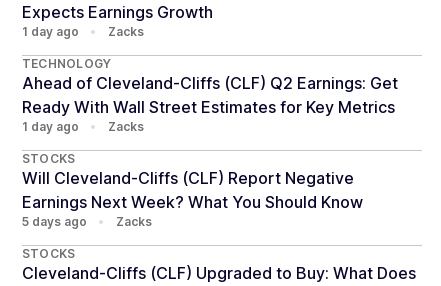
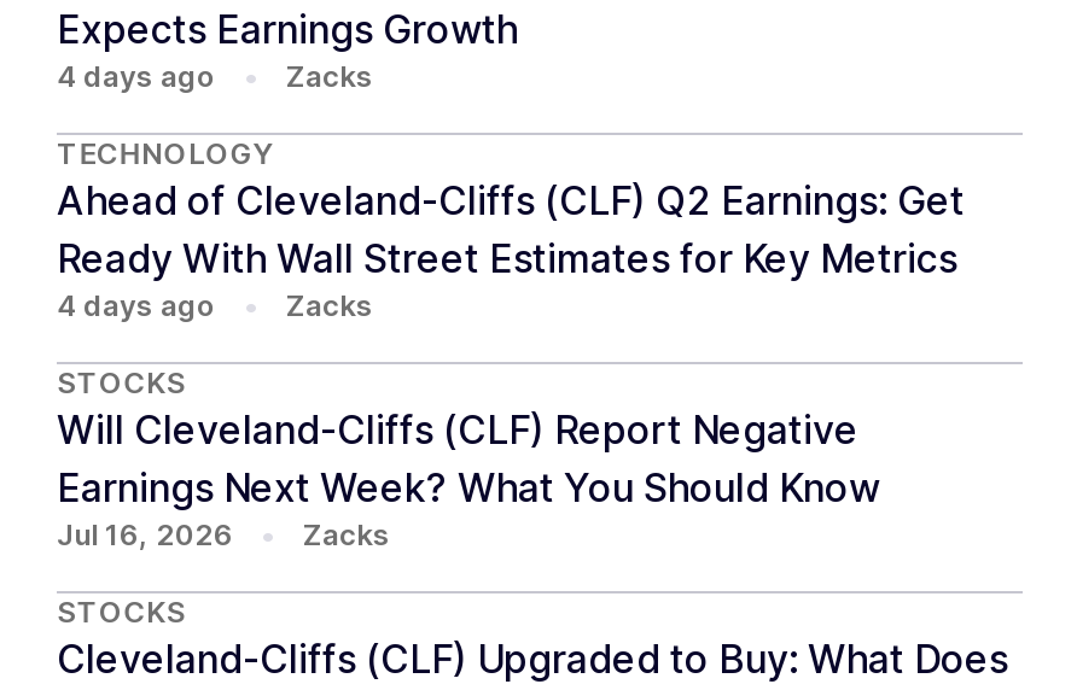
[22,24,79,39] 1 day ago -> [57,58,216,94] 4 days ago
[22,119,79,134] 1 day ago -> [57,287,216,323] 4 days ago
[22,214,87,229] 5 days ago -> [57,516,233,552] Jul 16, 2026

